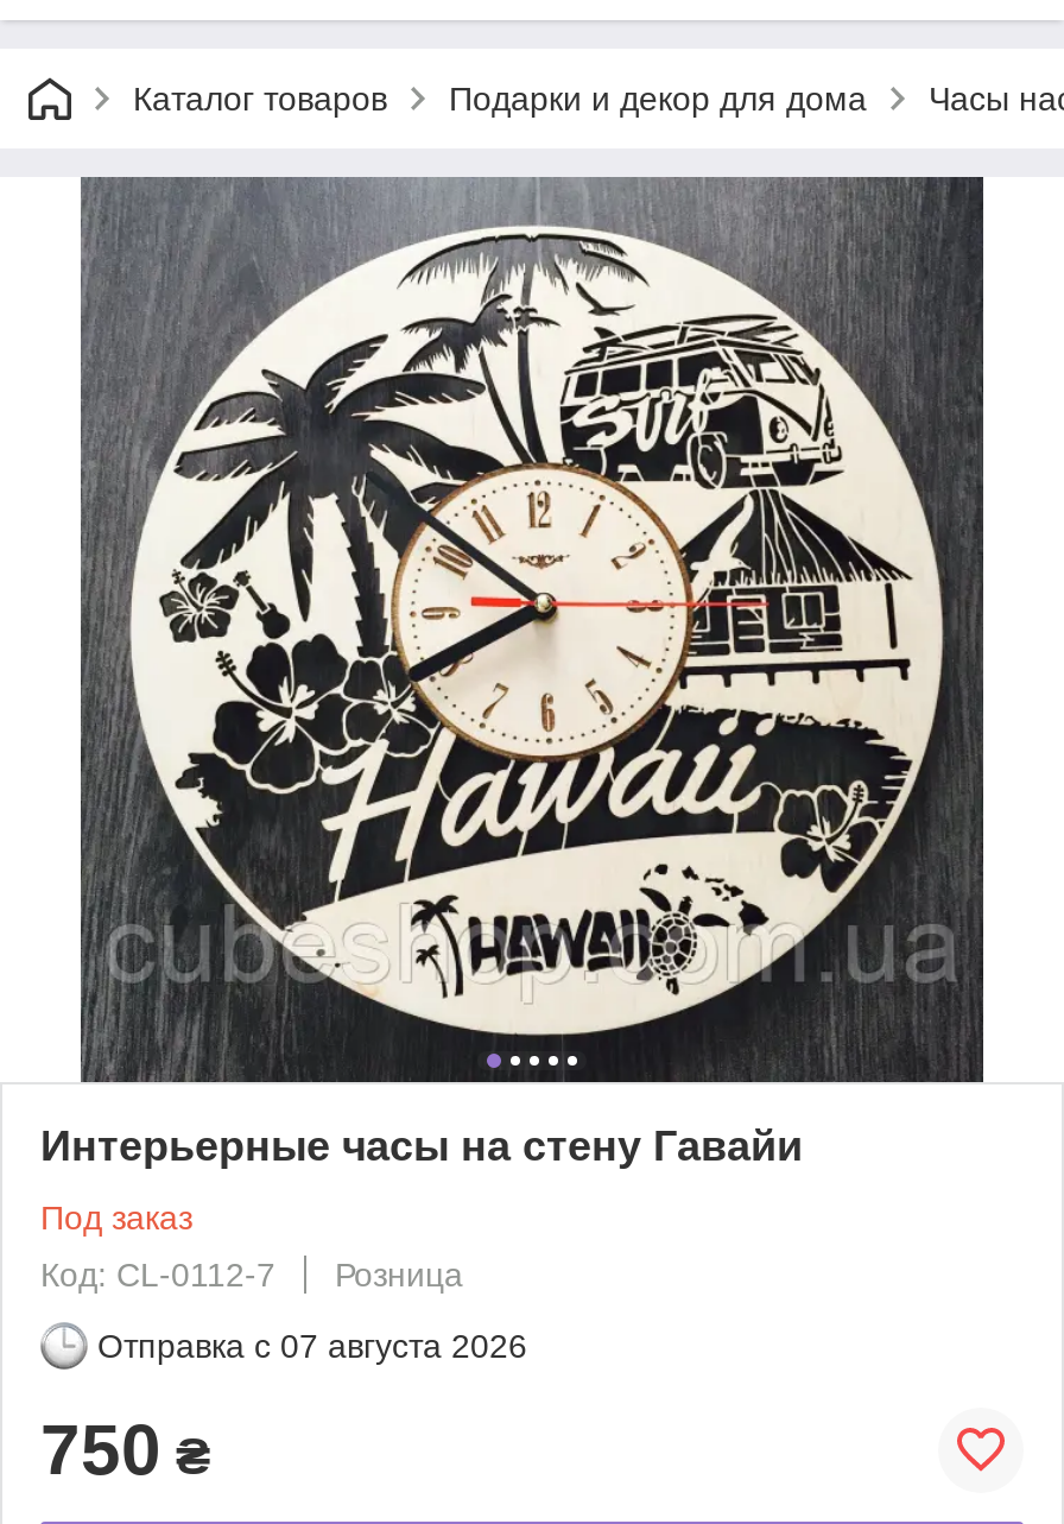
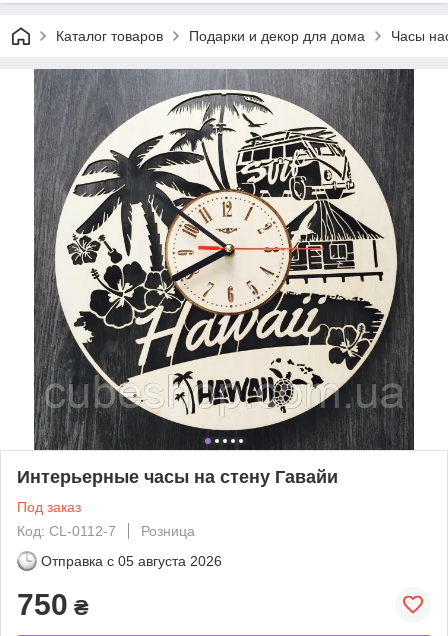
[97,1326,527,1364] Отправка с 07 августа 2026 -> [41,553,222,569] Отправка с 05 августа 2026

